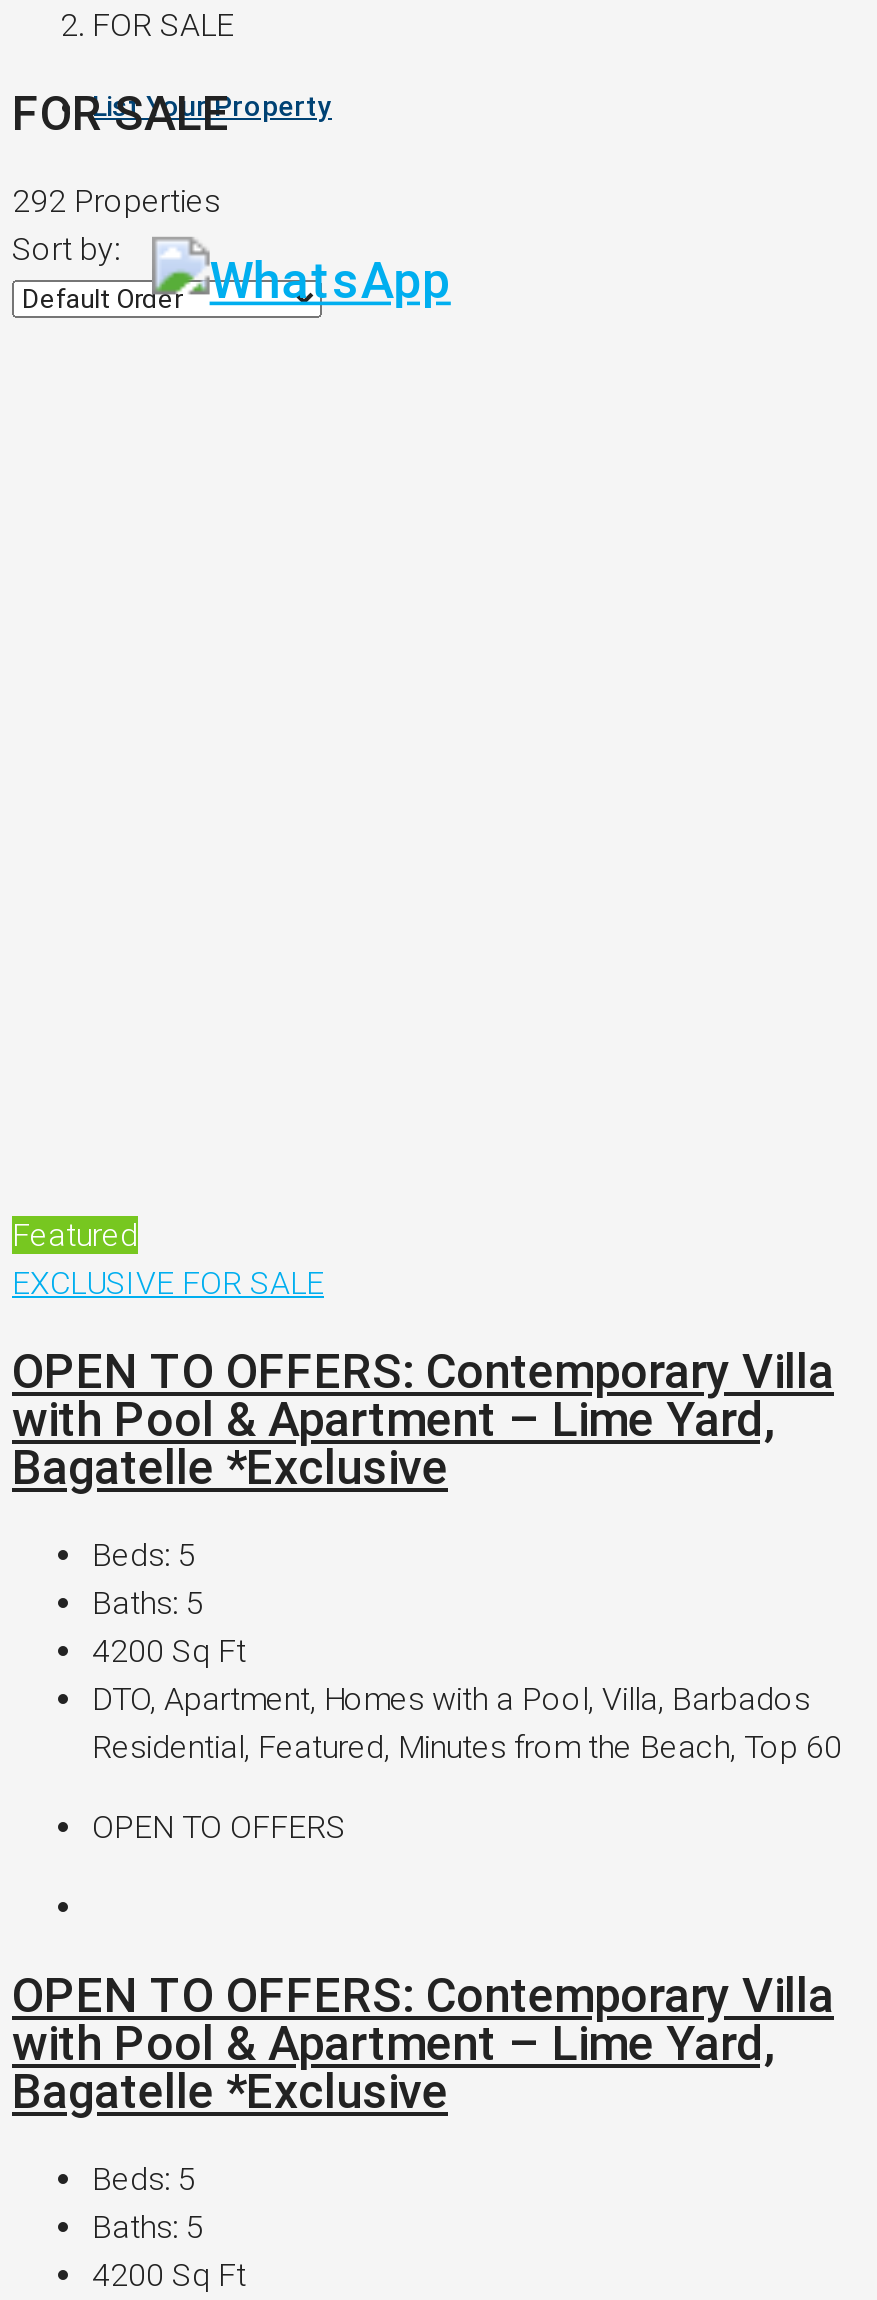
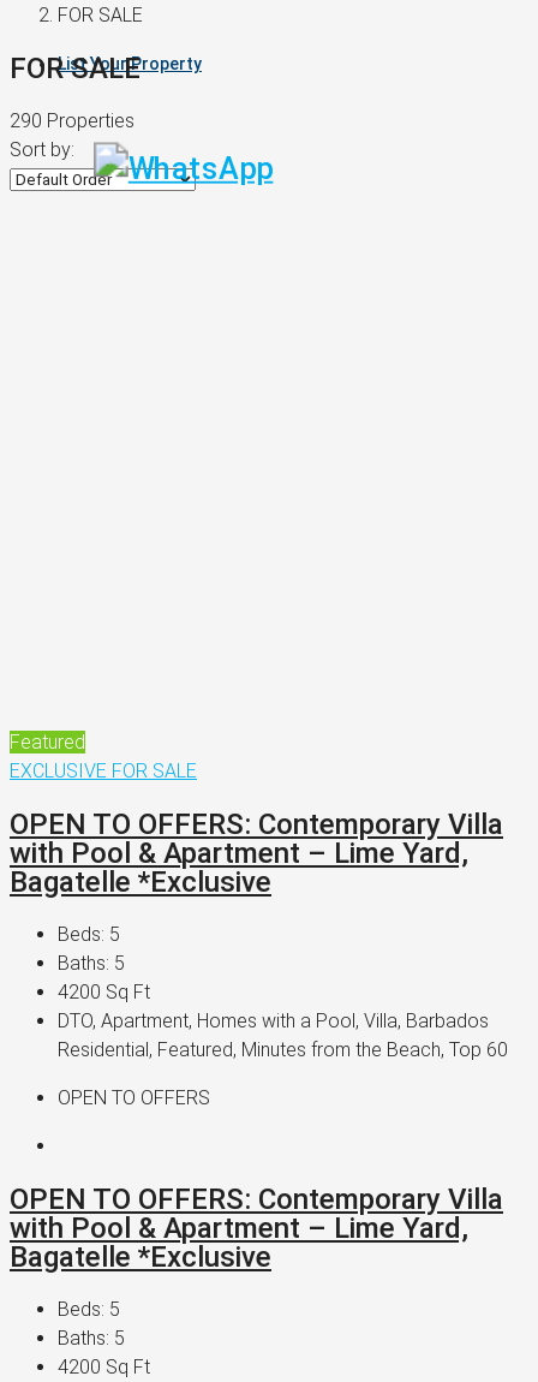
[12,182,220,220] 292 Properties -> [10,109,134,132] 290 Properties

